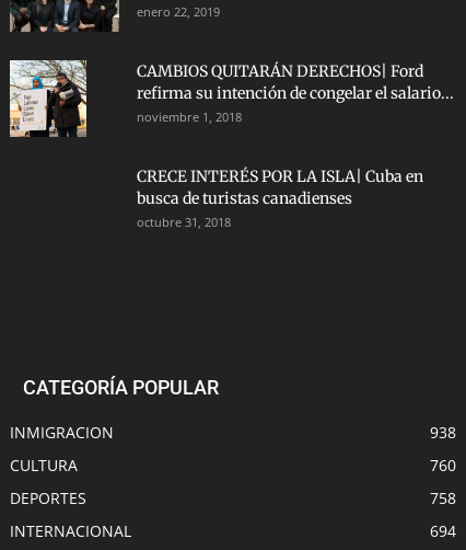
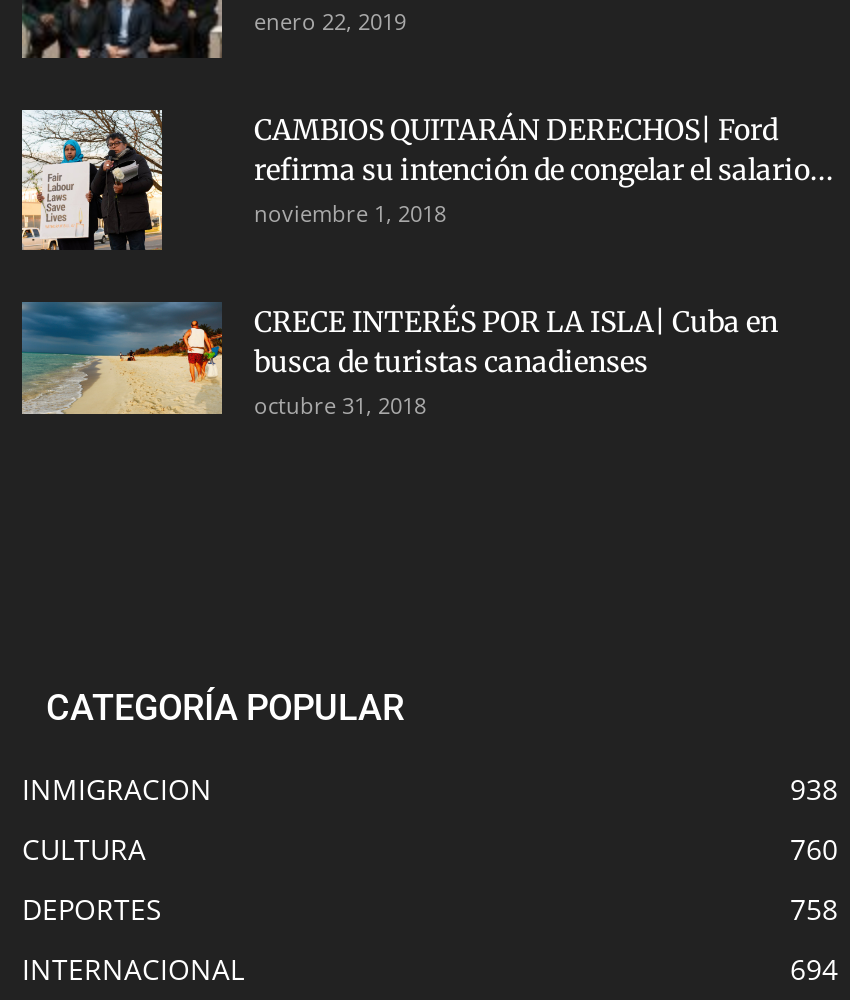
none -> [20,300,224,416] [image]

